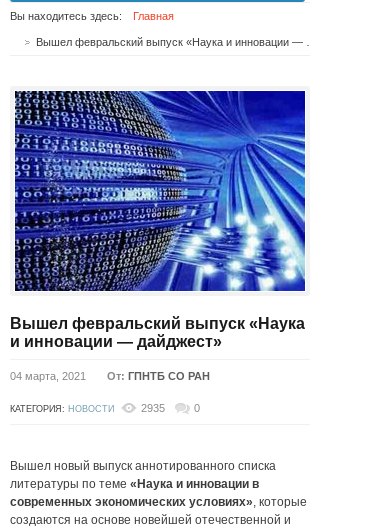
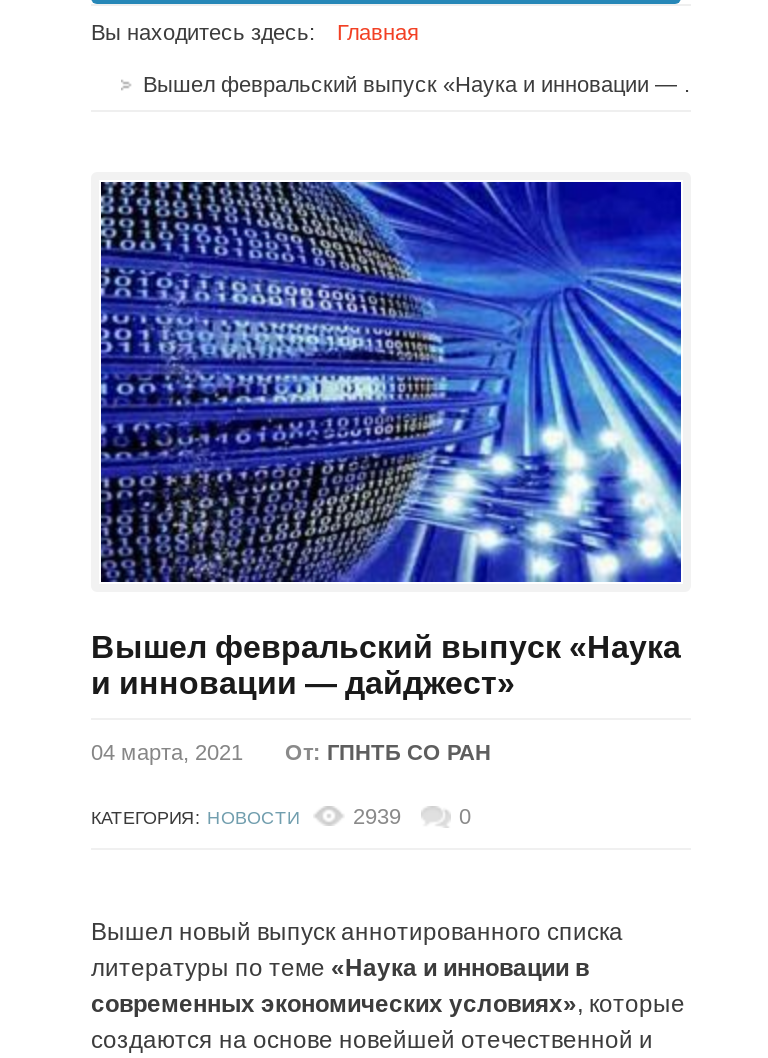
[141,402,165,414] 2935 -> [353,804,401,828] 2939

